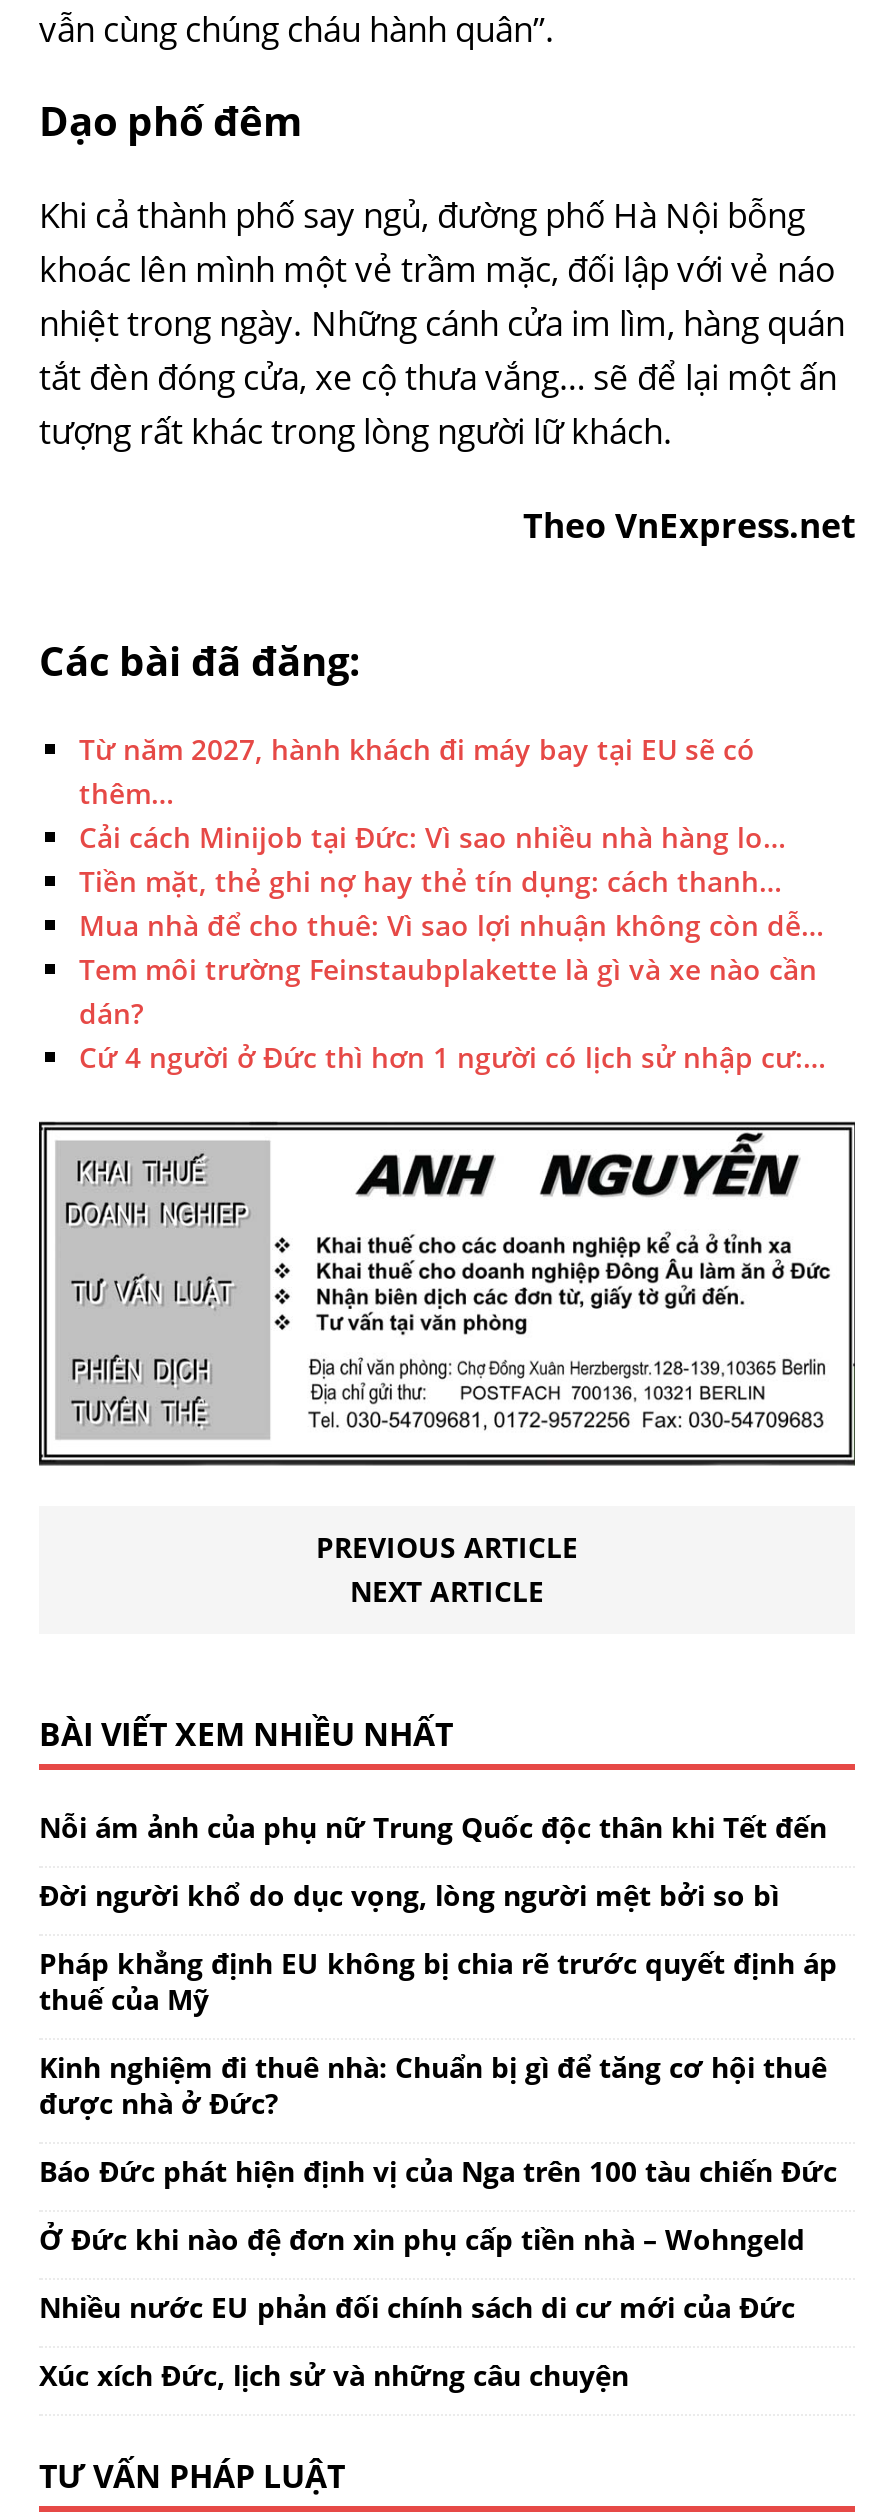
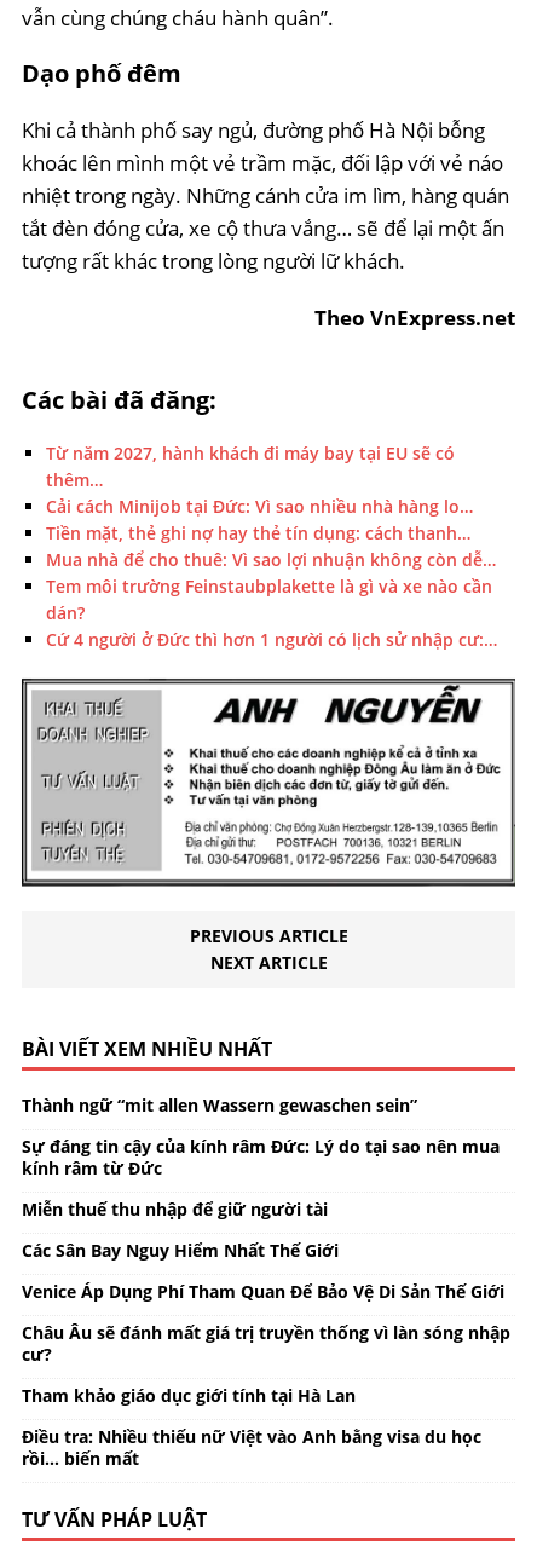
[39,1808,827,1846] Nỗi ám ảnh của phụ nữ Trung Quốc độc thân khi Tết đến -> [22,1093,417,1116] Thành ngữ “mit allen Wassern gewaschen sein”
[39,1876,779,1914] Đời người khổ do dục vọng, lòng người mệt bởi so bì -> [22,1134,500,1179] Sự đáng tin cậy của kính râm Đức: Lý do tại sao nên mua | kính râm từ Đức
[39,1944,837,2018] Pháp khẳng định EU không bị chia rẽ trước quyết định áp | thuế của Mỹ -> [22,1197,328,1220] Miễn thuế thu nhập để giữ người tài
[39,2048,827,2122] Kinh nghiệm đi thuê nhà: Chuẩn bị gì để tăng cơ hội thuê | được nhà ở Đức? -> [22,1238,339,1261] Các Sân Bay Nguy Hiểm Nhất Thế Giới
[39,2152,837,2190] Báo Đức phát hiện định vị của Nga trên 100 tàu chiến Đức -> [22,1280,504,1303] Venice Áp Dụng Phí Tham Quan Để Bảo Vệ Di Sản Thế Giới
[39,2220,805,2258] Ở Đức khi nào đệ đơn xin phụ cấp tiền nhà – Wohngeld -> [22,1321,510,1366] Châu Âu sẽ đánh mất giá trị truyền thống vì làn sóng nhập | cư?
[39,2288,795,2326] Nhiều nước EU phản đối chính sách di cư mới của Đức -> [22,1384,356,1407] Tham khảo giáo dục giới tính tại Hà Lan
[39,2356,629,2394] Xúc xích Đức, lịch sử và những câu chuyện -> [22,1425,481,1470] Điều tra: Nhiều thiếu nữ Việt vào Anh bằng visa du học | rồi… biến mất

